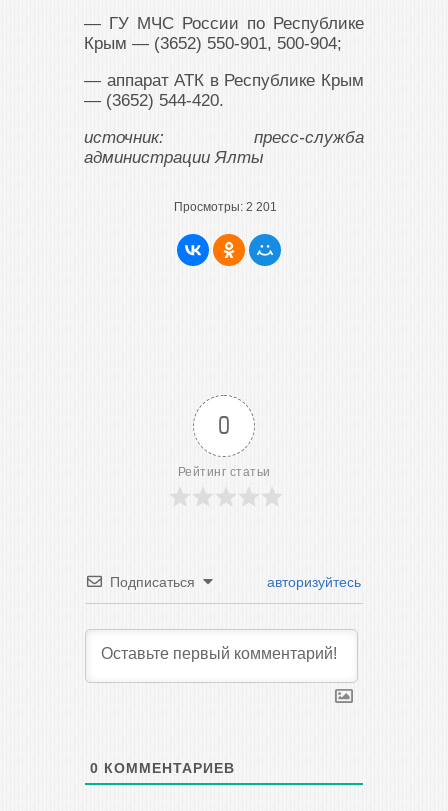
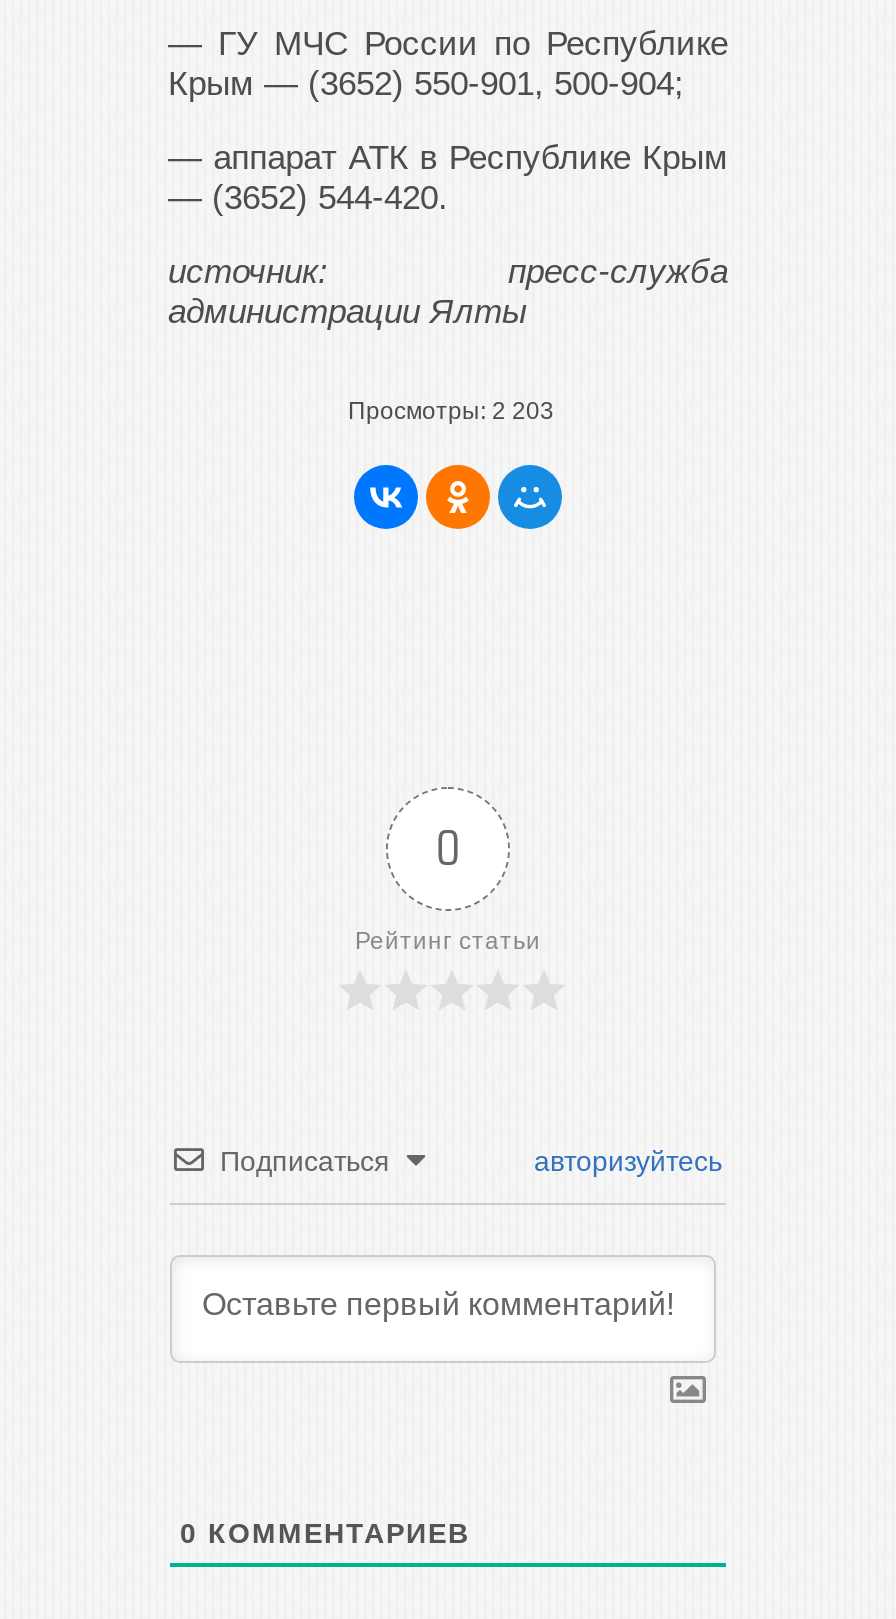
[174,200,277,214] Просмотры: 2 201 -> [348,396,554,424] Просмотры: 2 203

